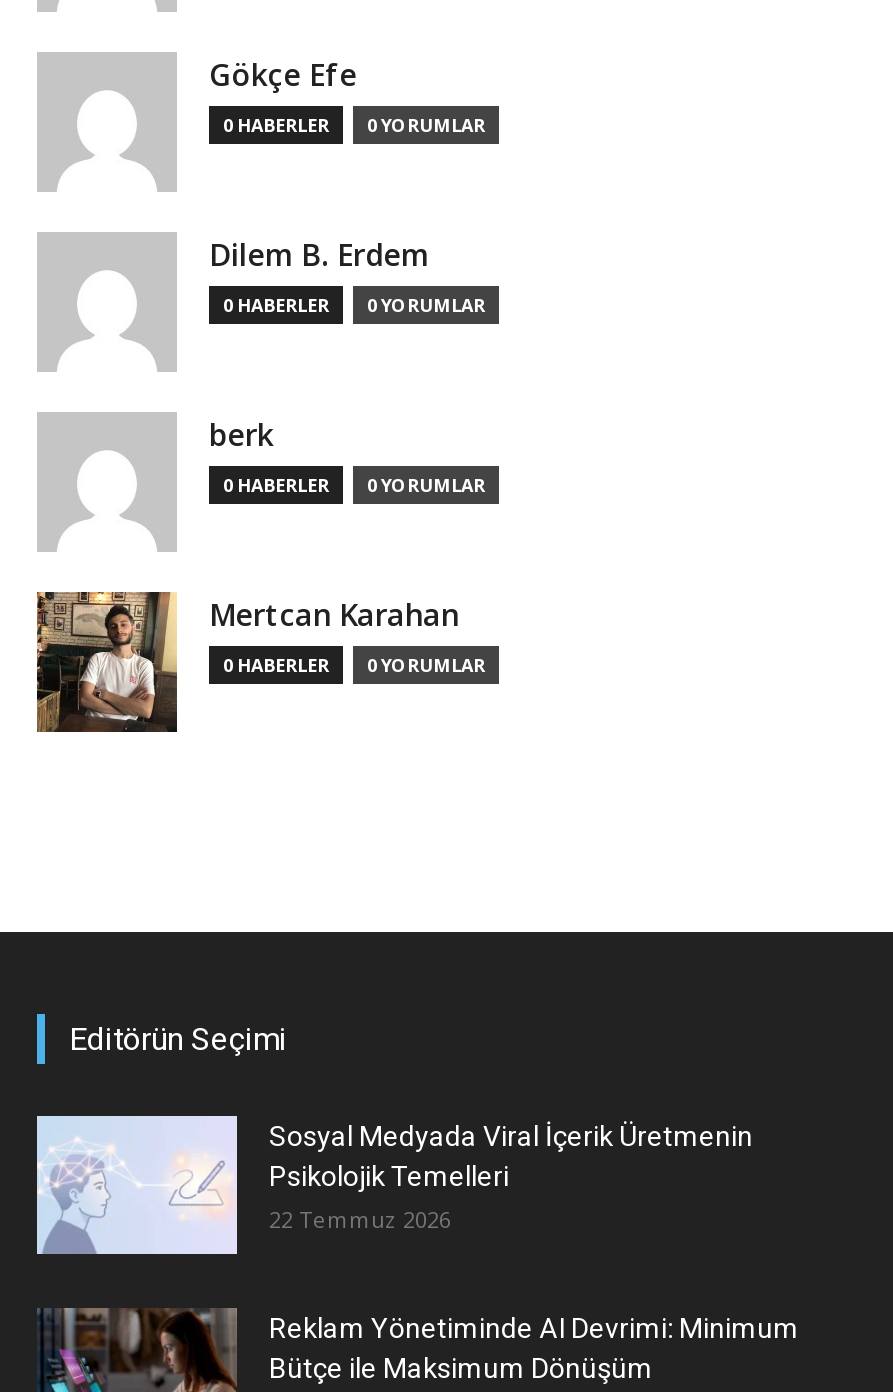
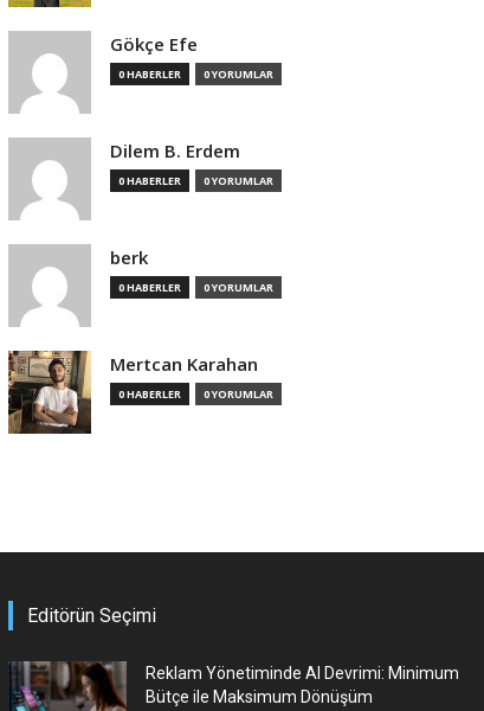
[35,1114,753,1256] [image] | Sosyal Medyada Viral İçerik Üretmenin | Psikolojik Temelleri | 22 Temmuz 2026 -> none

